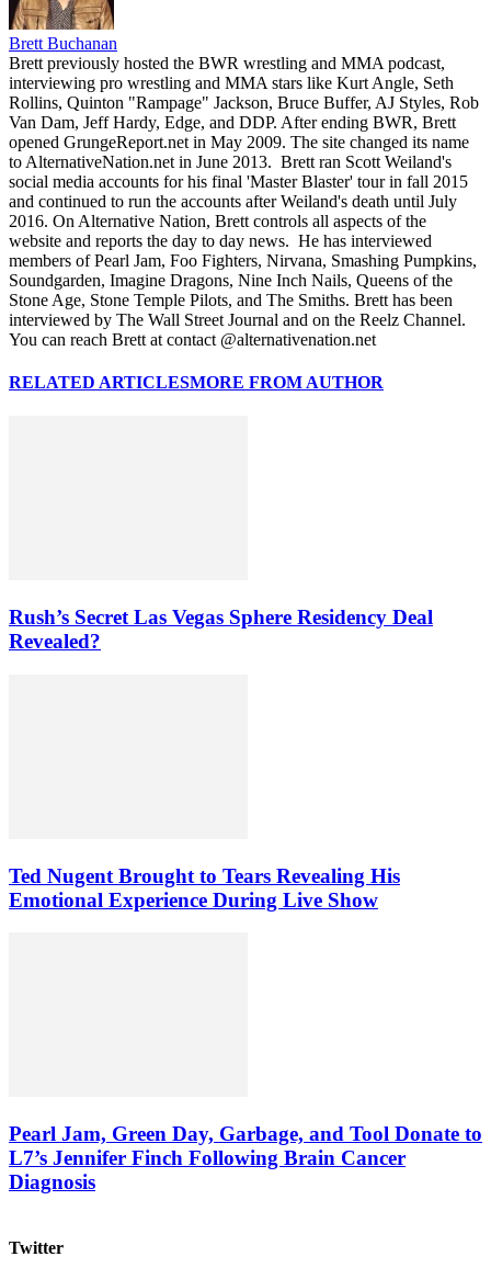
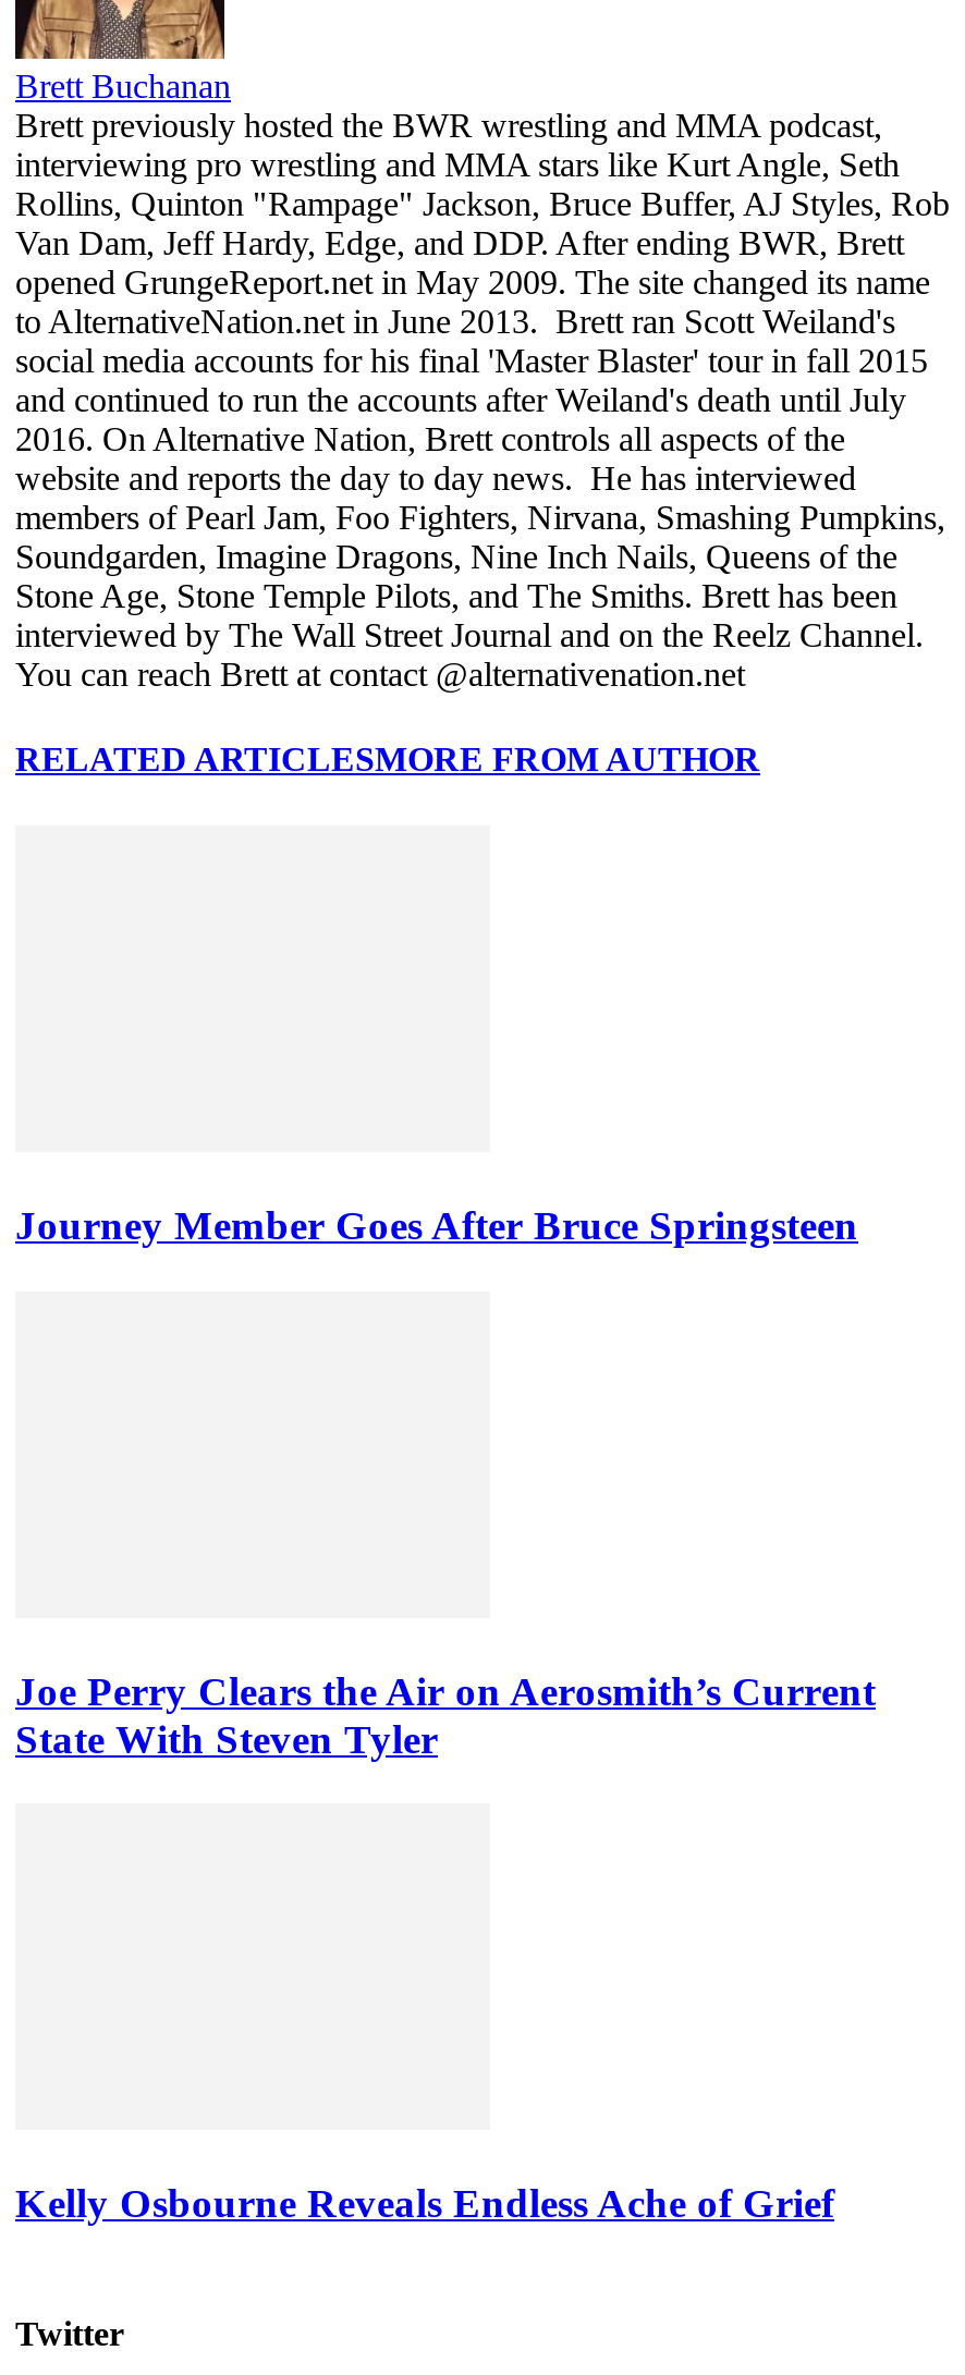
[9,606,433,653] Rush’s Secret Las Vegas Sphere Residency Deal | Revealed? -> [15,1202,858,1248] Journey Member Goes After Bruce Springsteen
[9,864,400,911] Ted Nugent Brought to Tears Revealing His | Emotional Experience During Live Show -> [15,1667,876,1761] Joe Perry Clears the Air on Aerosmith’s Current | State With Steven Tyler
[9,1122,482,1193] Pearl Jam, Green Day, Garbage, and Tool Donate to | L7’s Jennifer Finch Following Brain Cancer | Diagnosis -> [15,2180,834,2226] Kelly Osbourne Reveals Endless Ache of Grief

